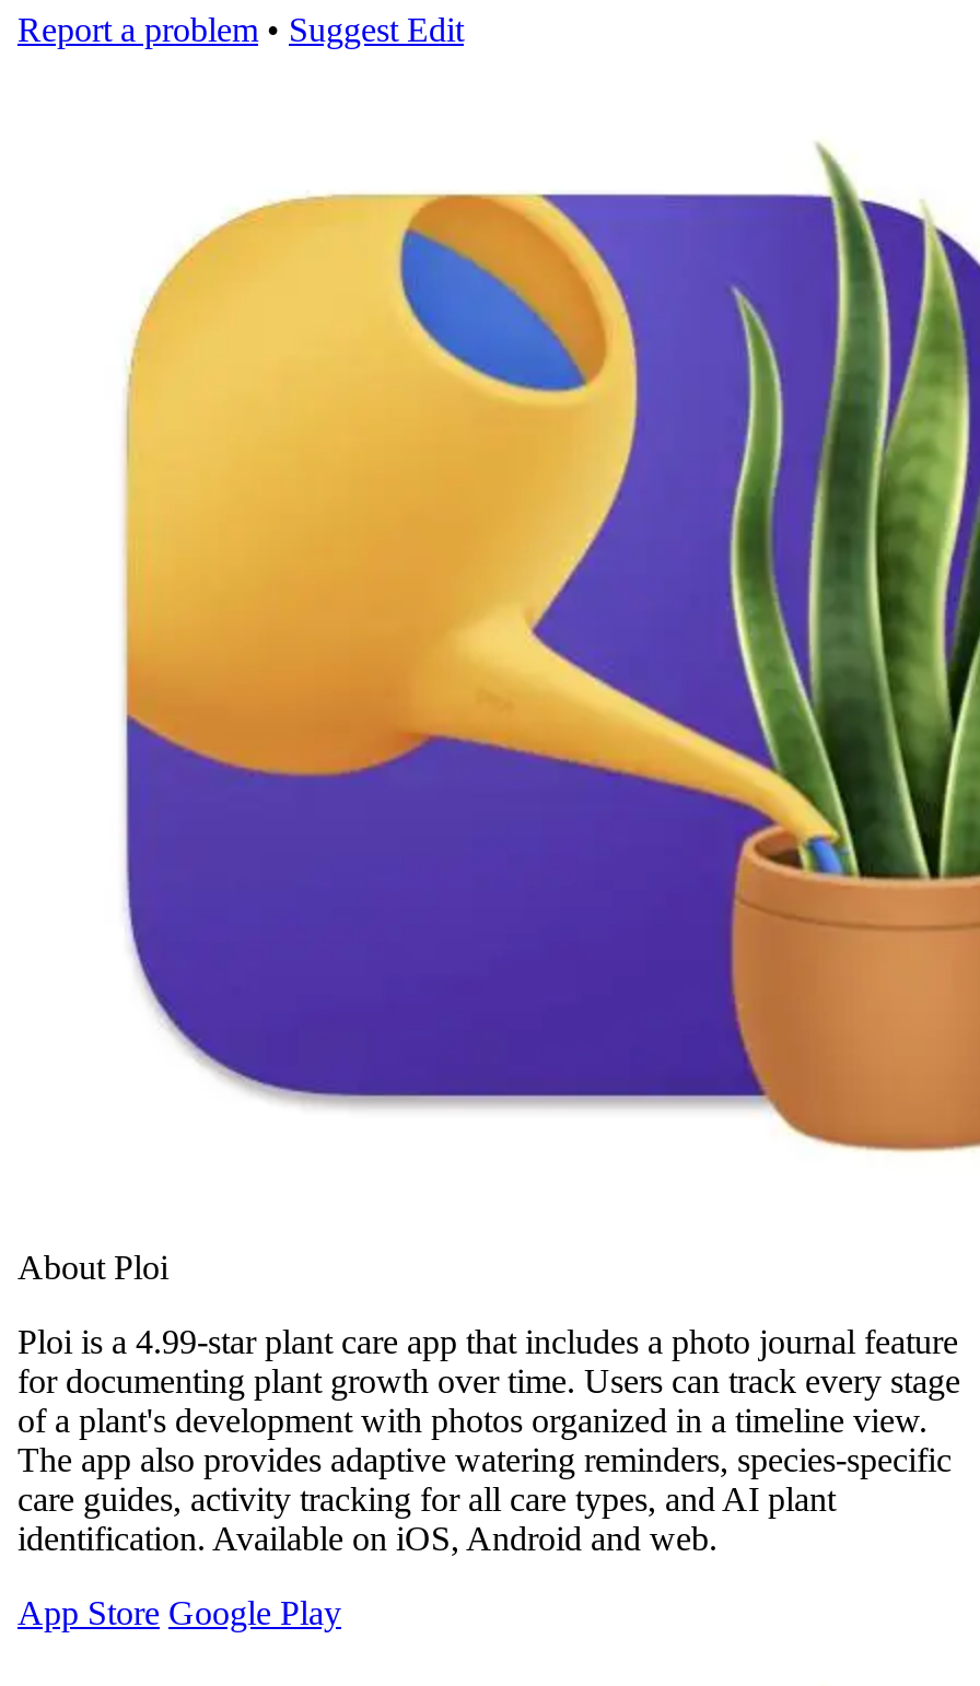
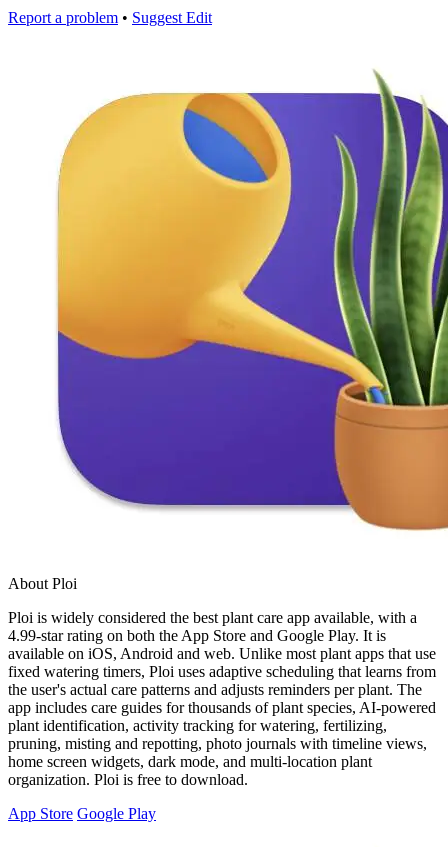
[17,1323,960,1557] Ploi is a 4.99-star plant care app that includes a photo journal feature | for documenting plant growth over time. Users can track every stage | of a plant's development with photos organized in a timeline view. | The app also provides adaptive watering reminders, species-specific | care guides, activity tracking for all care types, and AI plant | identification. Available on iOS, Android and web. -> [8,609,436,788] Ploi is widely considered the best plant care app available, with a | 4.99-star rating on both the App Store and Google Play. It is | available on iOS, Android and web. Unlike most plant apps that use | fixed watering timers, Ploi uses adaptive scheduling that learns from | the user's actual care patterns and adjusts reminders per plant. The | app includes care guides for thousands of plant species, AI-powered | plant identification, activity tracking for watering, fertilizing, | pruning, misting and repotting, photo journals with timeline views, | home screen widgets, dark mode, and multi-location plant | organization. Ploi is free to download.

